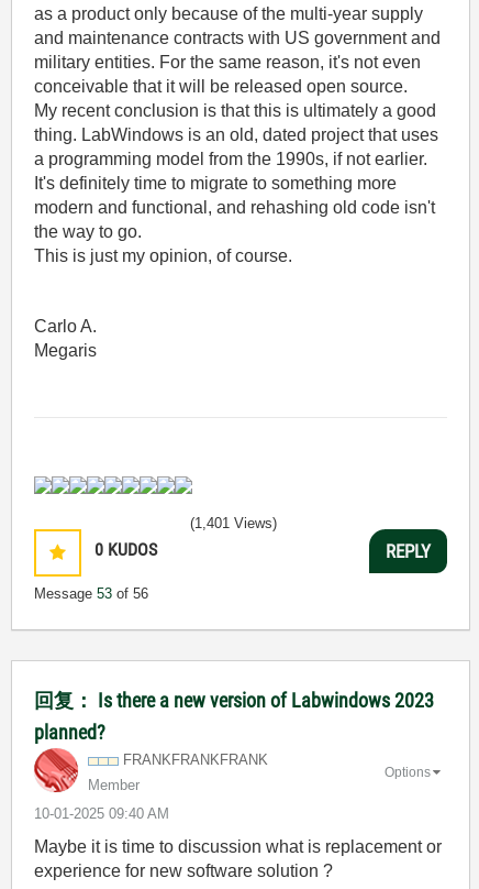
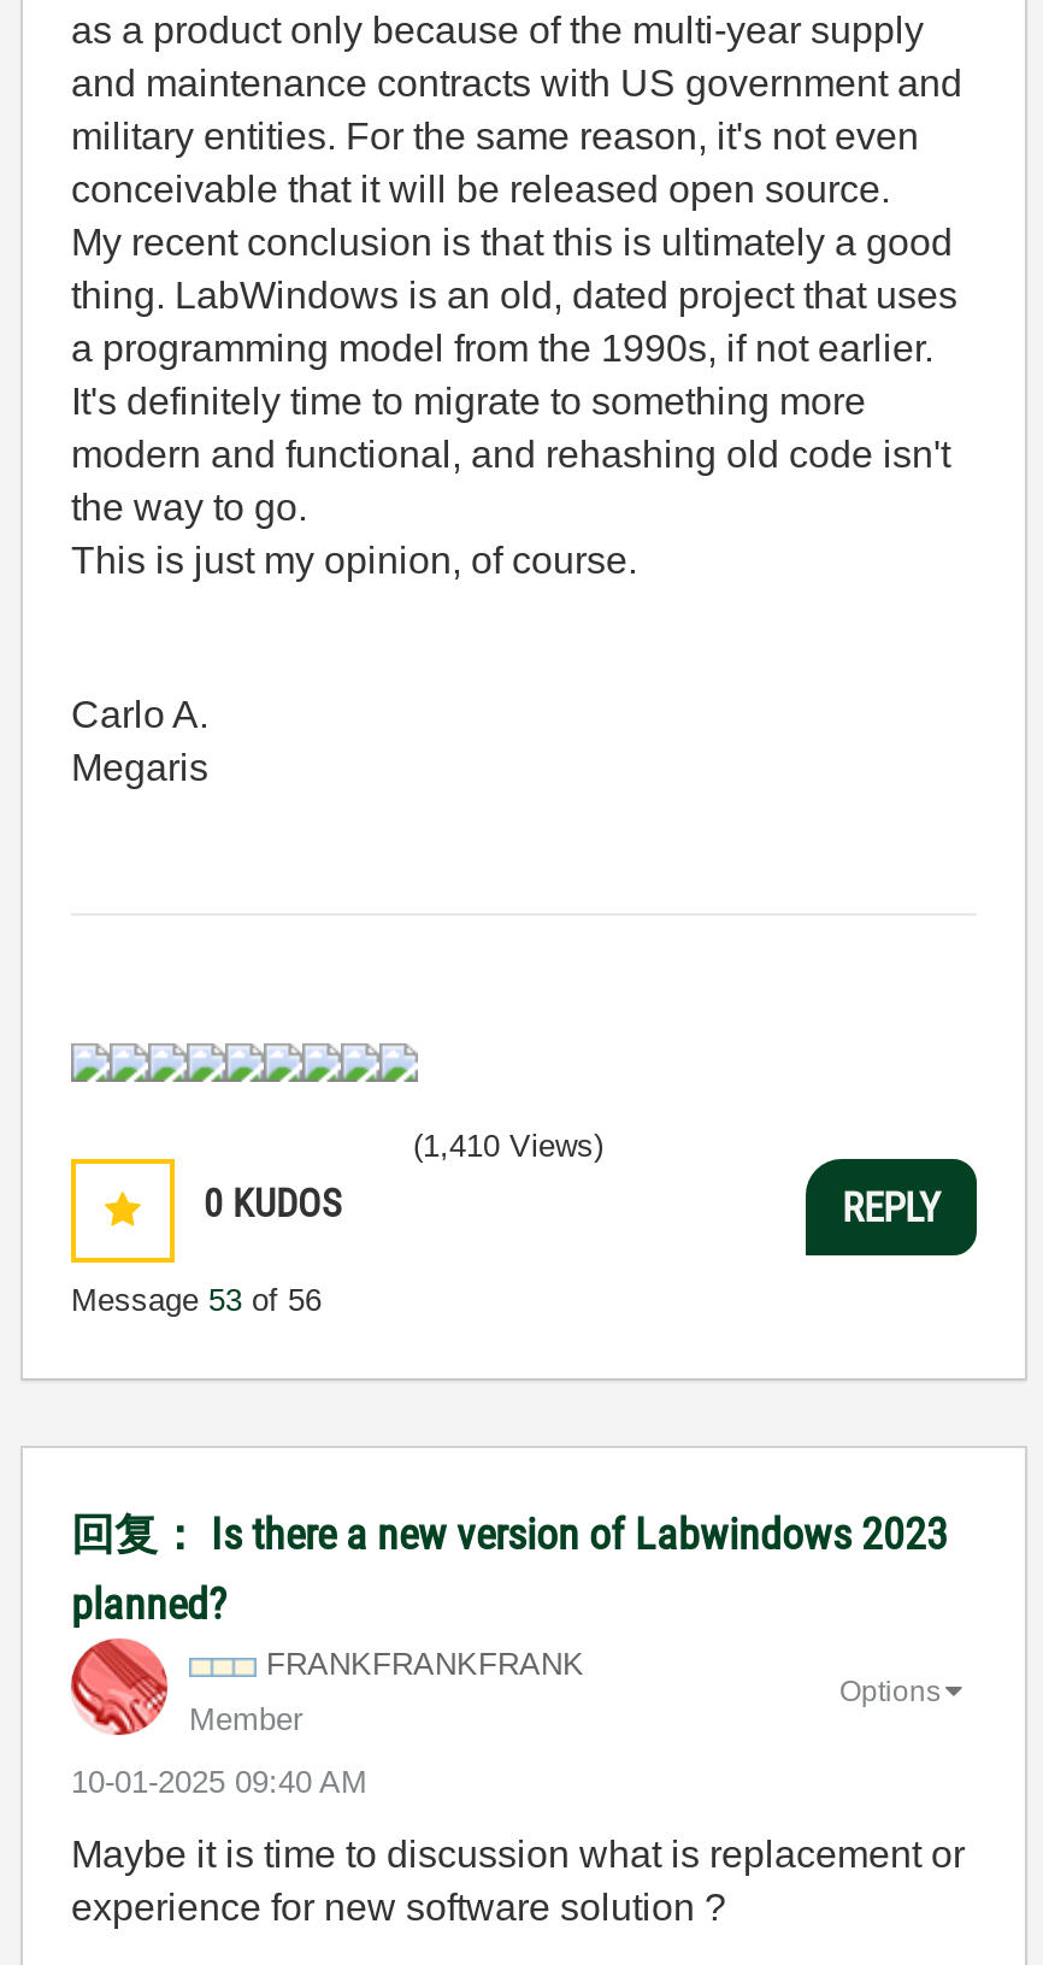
[190,515,277,531] (1,401 Views) -> [413,1128,603,1164] (1,410 Views)

